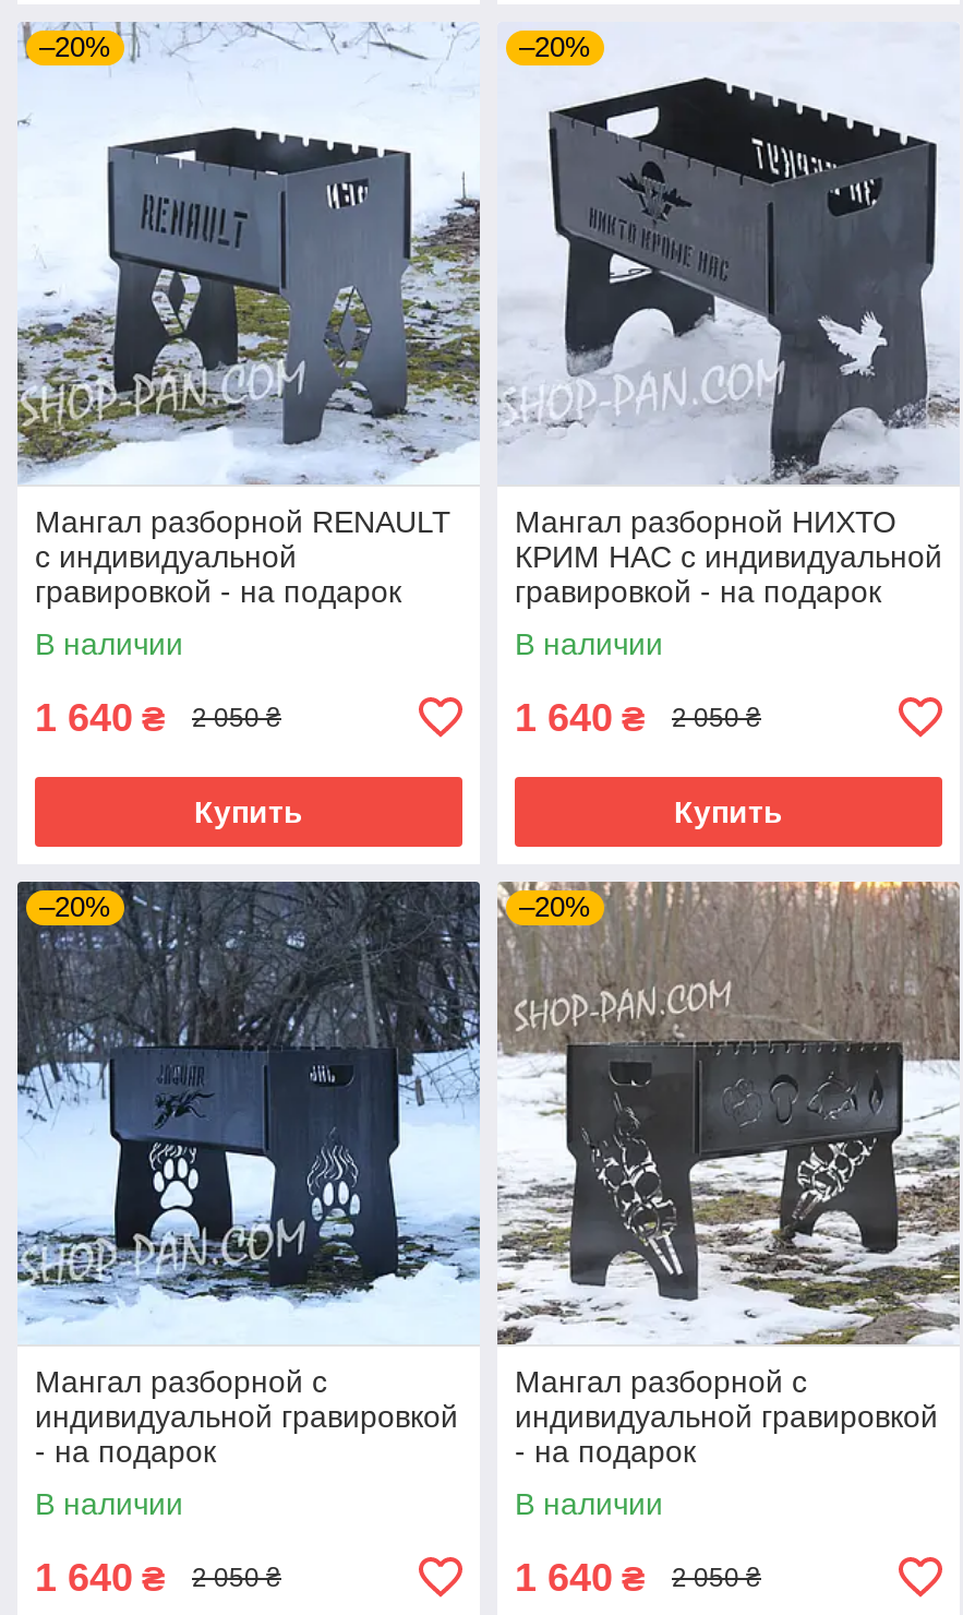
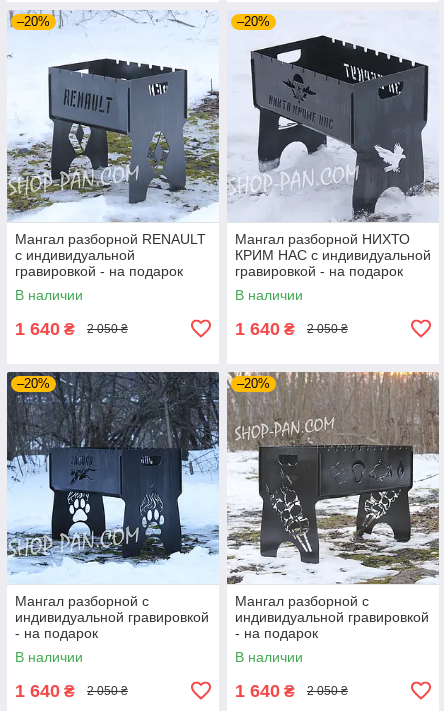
[194,794,303,829] Купить -> none
[674,794,783,829] Купить -> none

